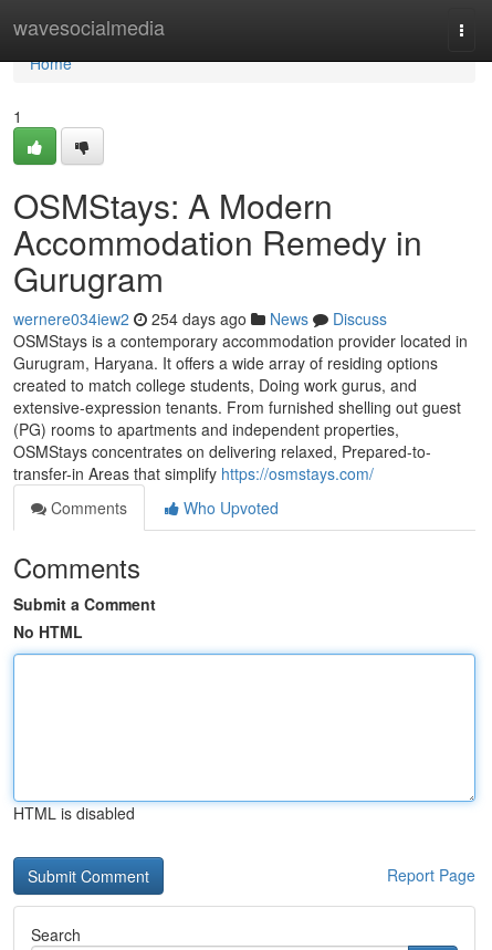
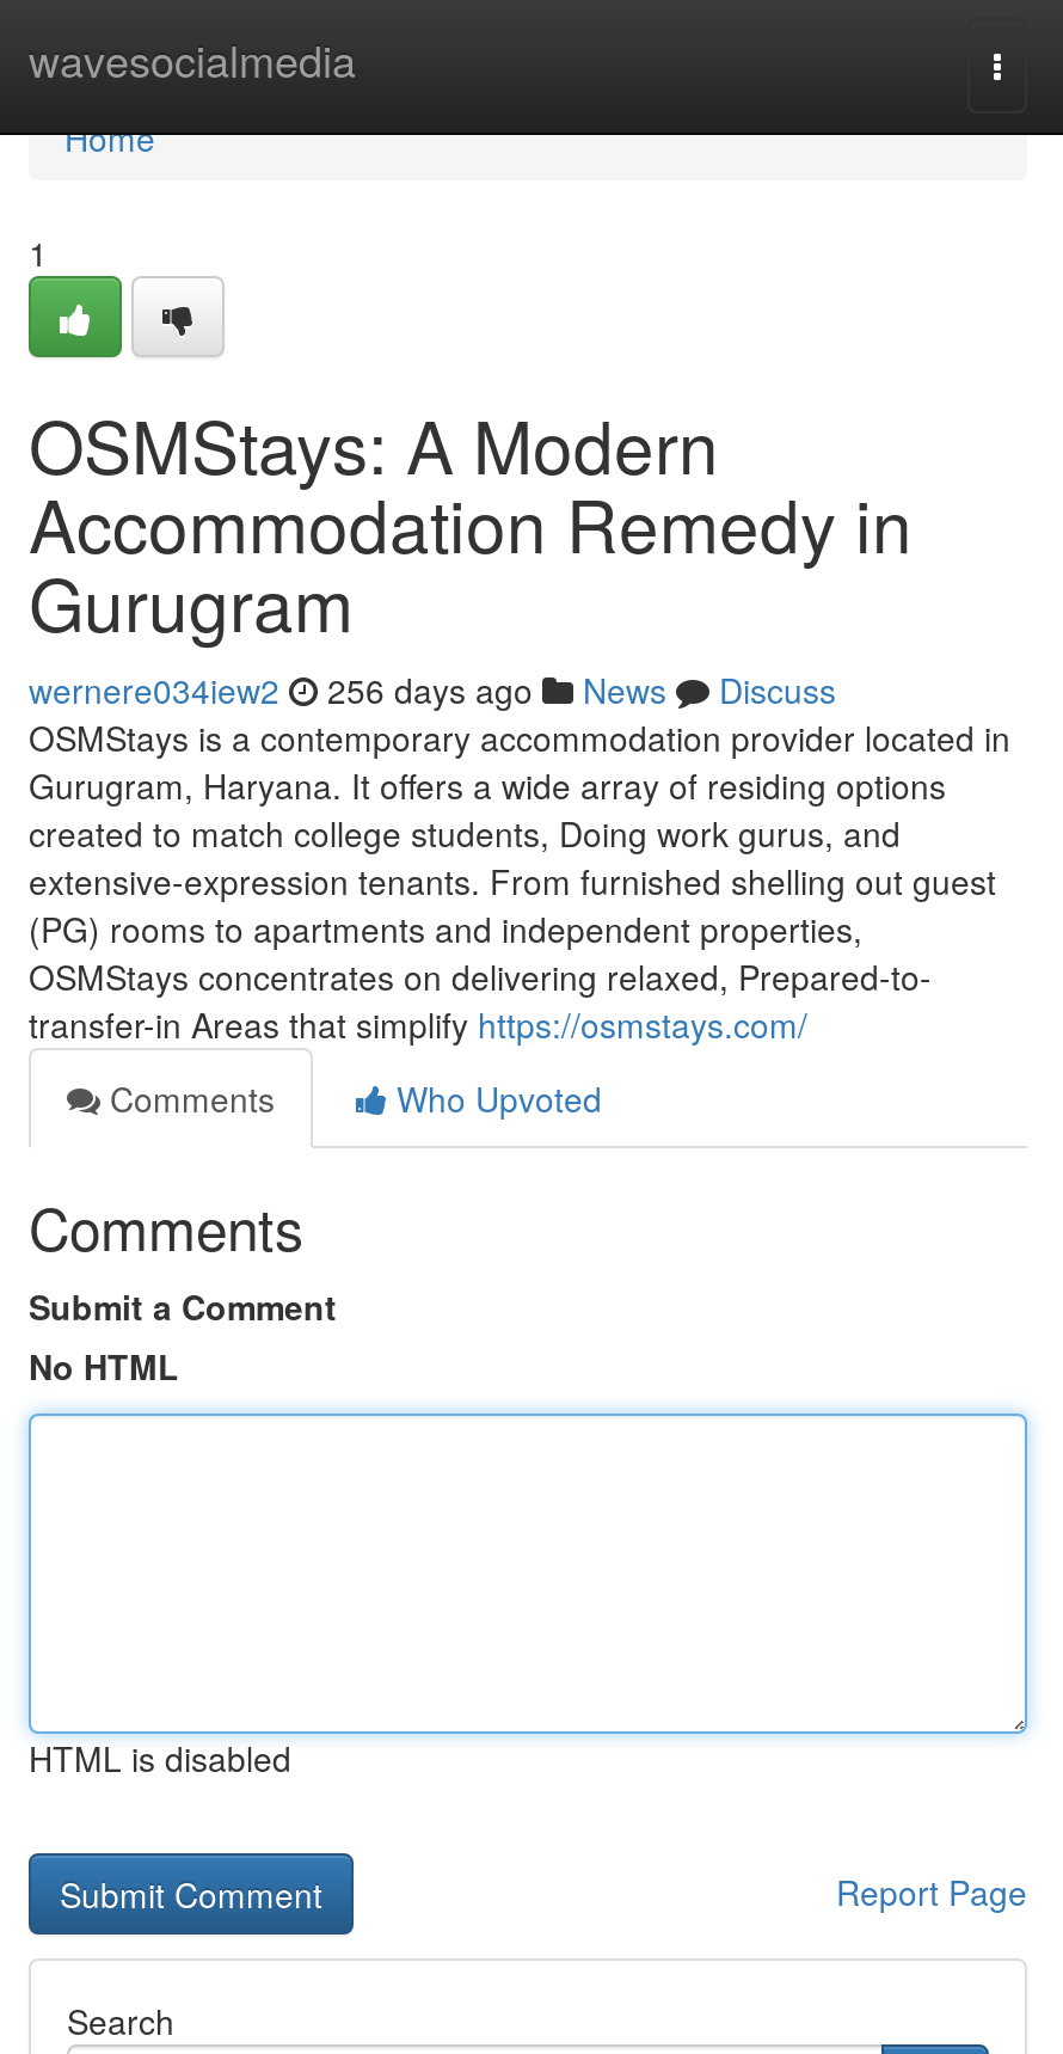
[13,307,387,330] wernere034iew2 254 days ago News Discuss -> [29,666,836,713] wernere034iew2 256 days ago News Discuss

